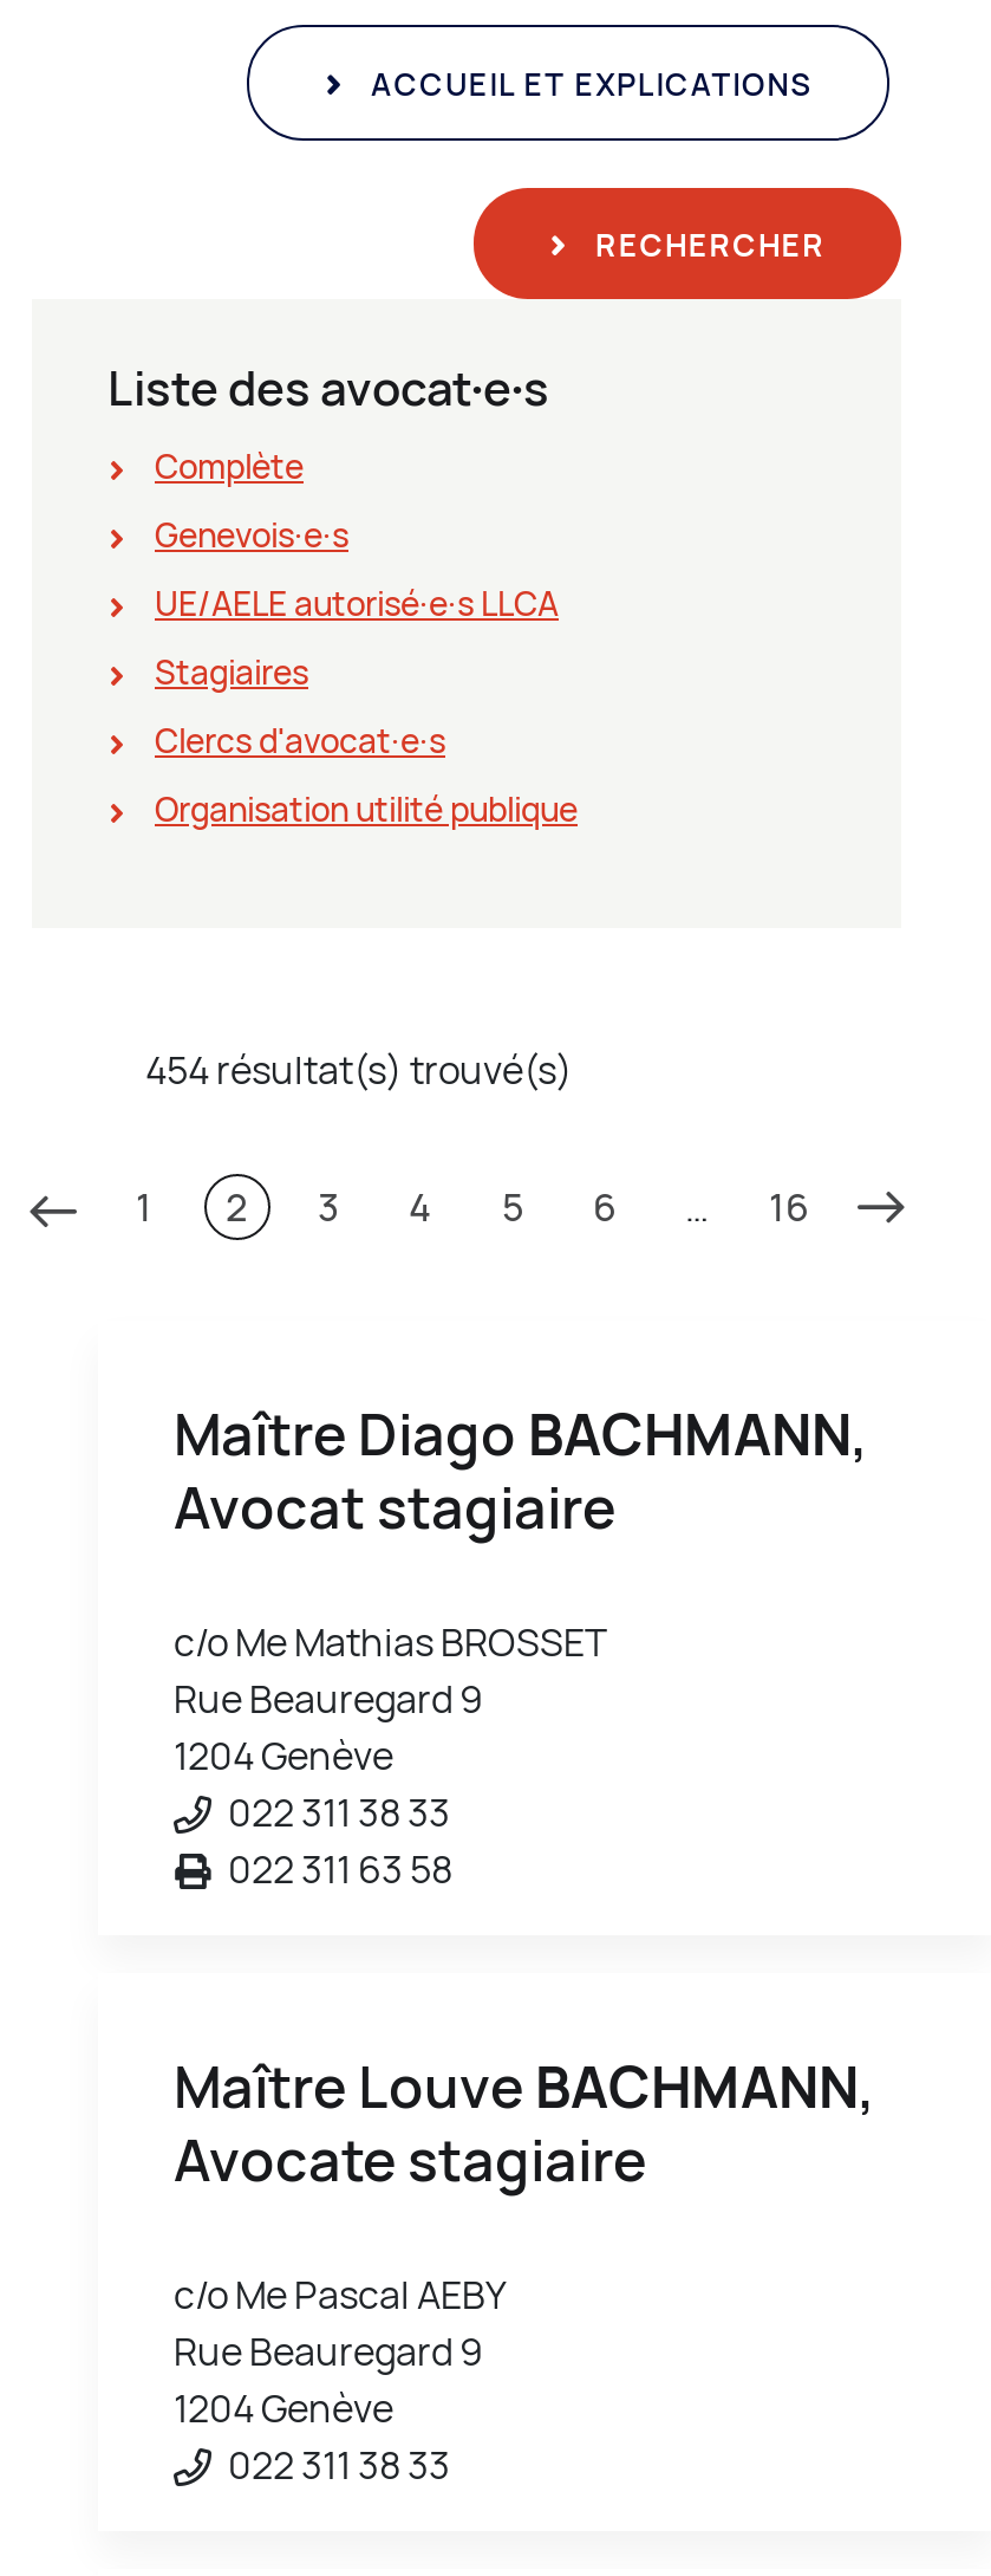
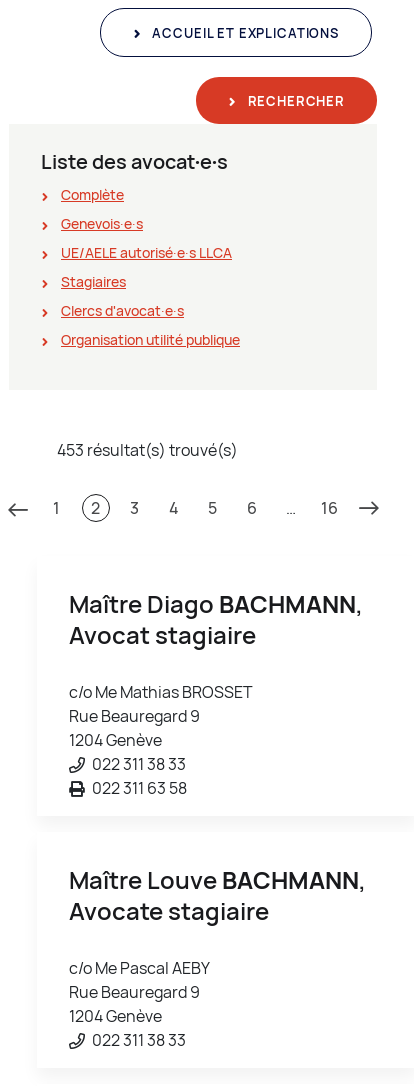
[145,1043,573,1095] 454 résultat(s) trouvé(s) -> [57,439,238,461] 453 résultat(s) trouvé(s)

